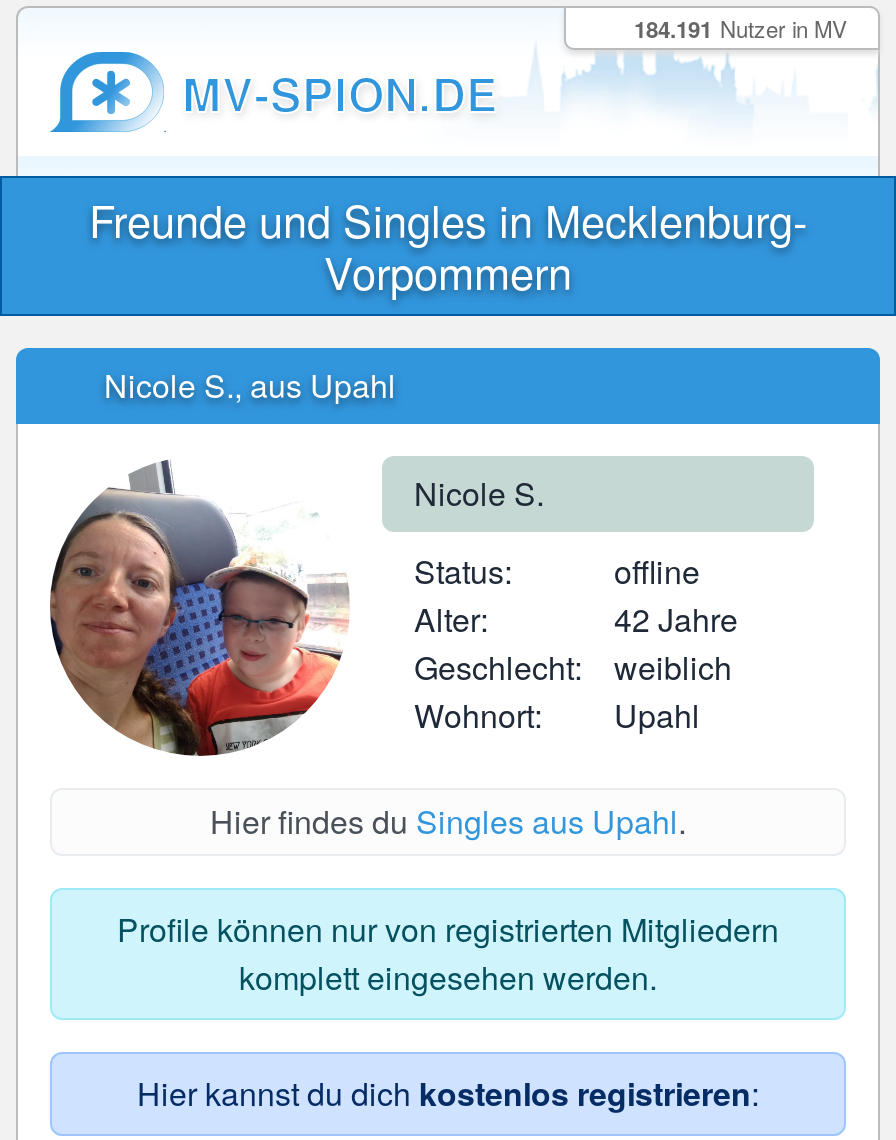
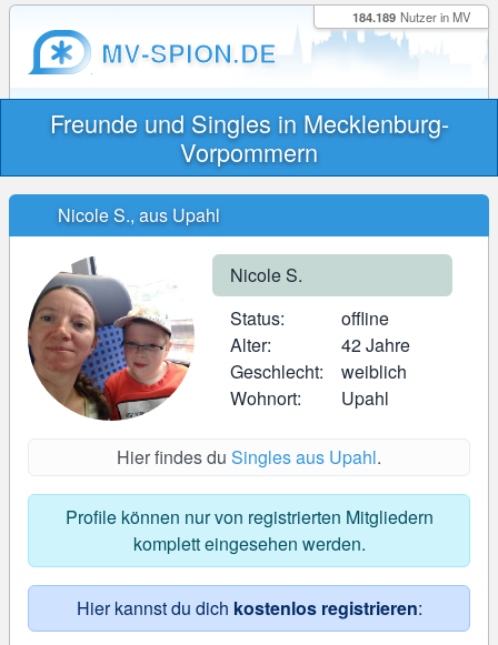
[634,12,846,44] 184.191 Nutzer in MV -> [352,8,470,26] 184.189 Nutzer in MV

